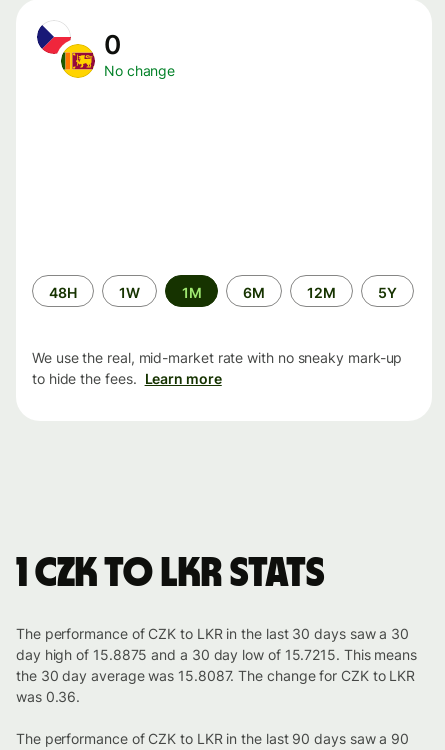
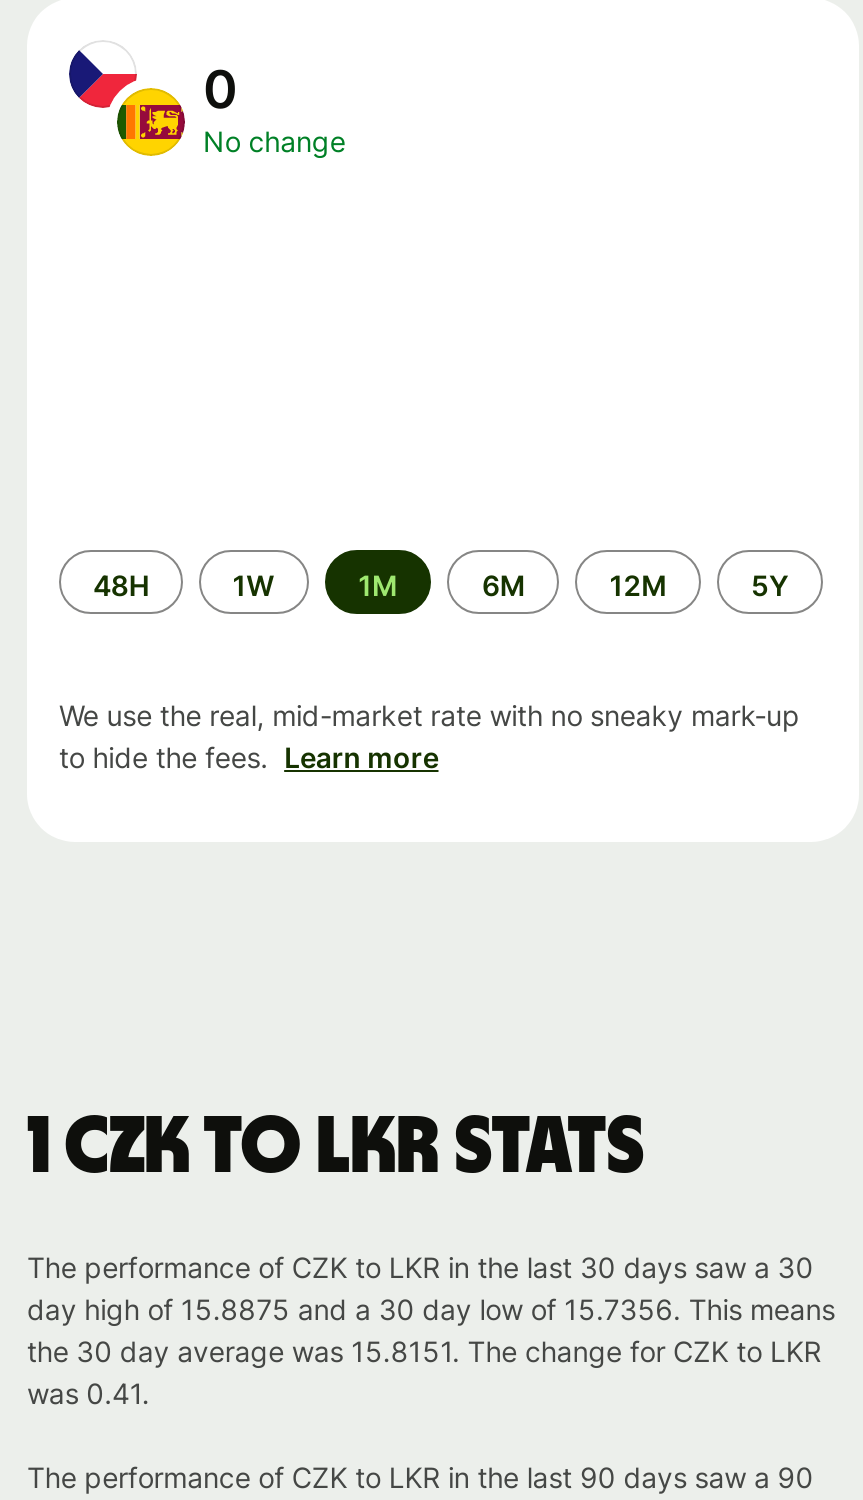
[16,646,417,663] day high of 15.8875 and a 30 day low of 15.7215. This means -> [27,1292,835,1326] day high of 15.8875 and a 30 day low of 15.7356. This means
[16,667,415,684] the 30 day average was 15.8087. The change for CZK to LKR -> [27,1334,821,1368] the 30 day average was 15.8151. The change for CZK to LKR
[16,688,80,705] was 0.36. -> [27,1376,149,1410] was 0.41.

